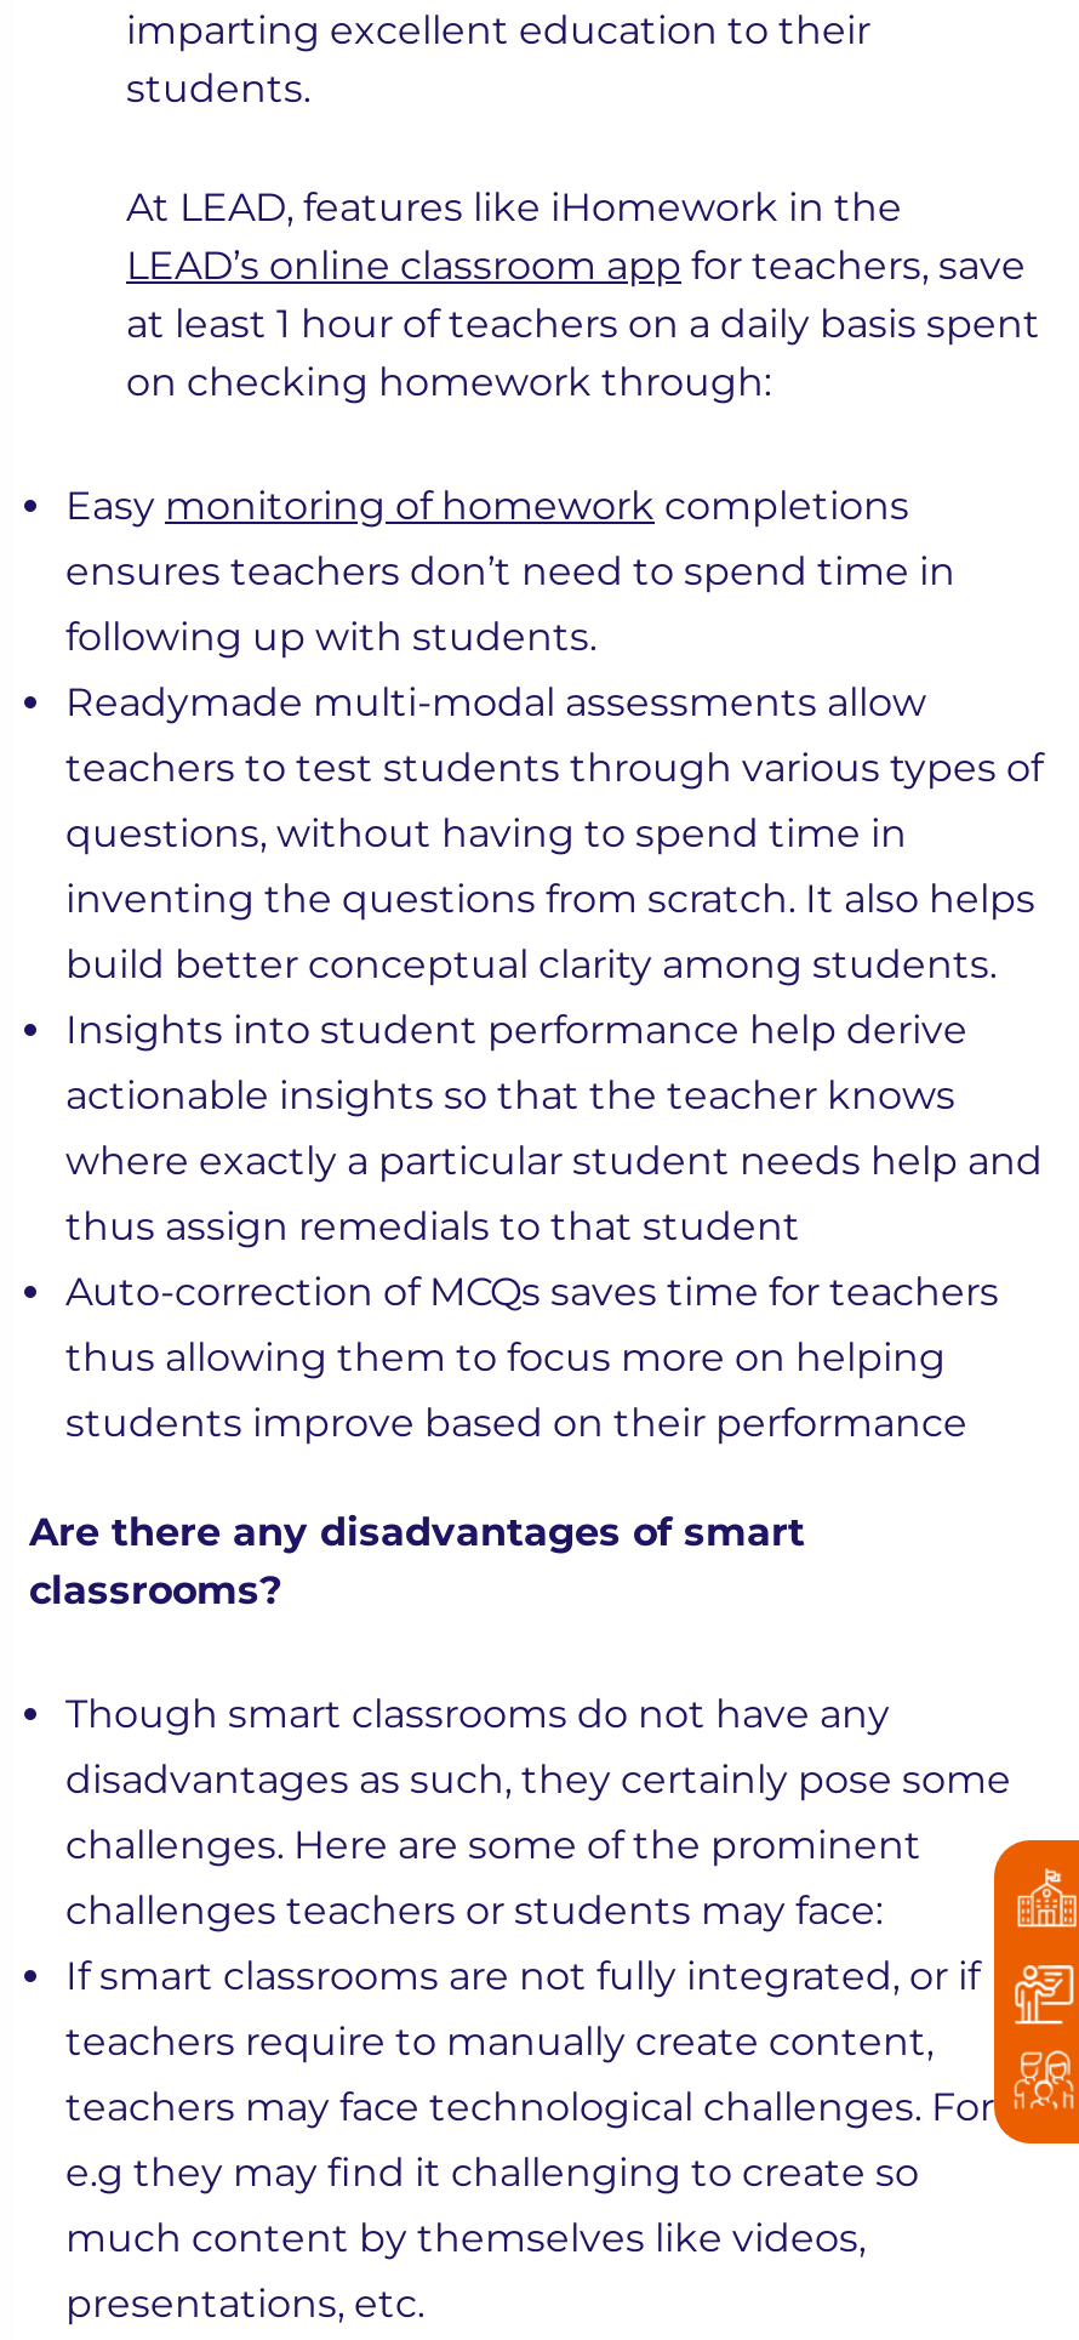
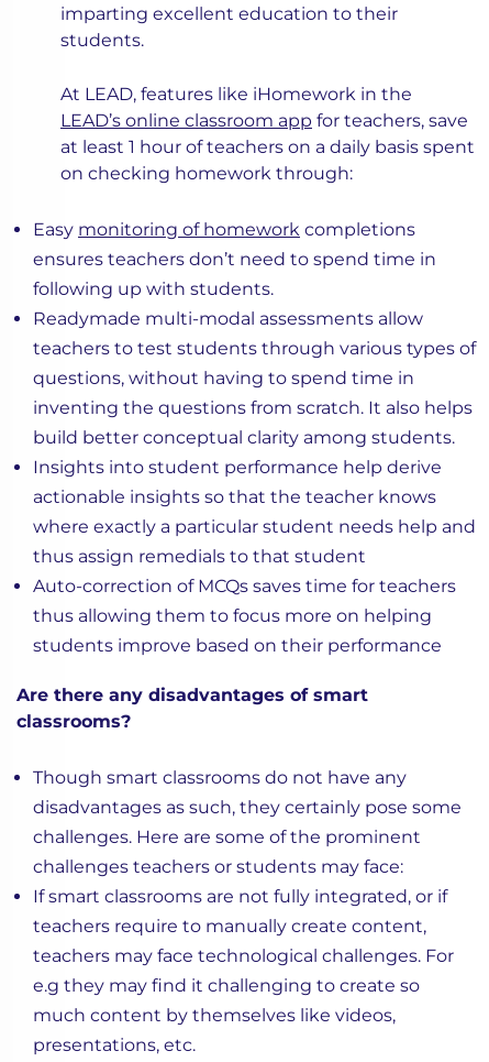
[992,1837,1072,2147] [image] -> none

